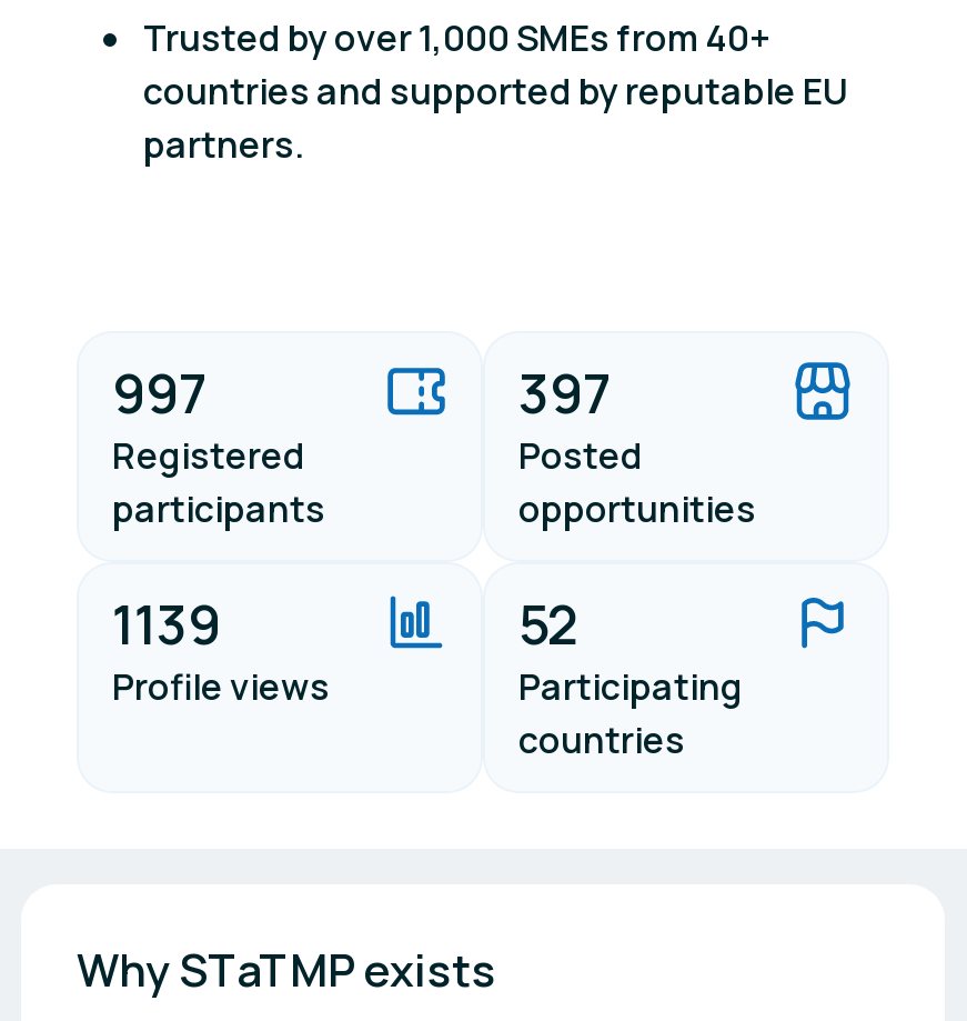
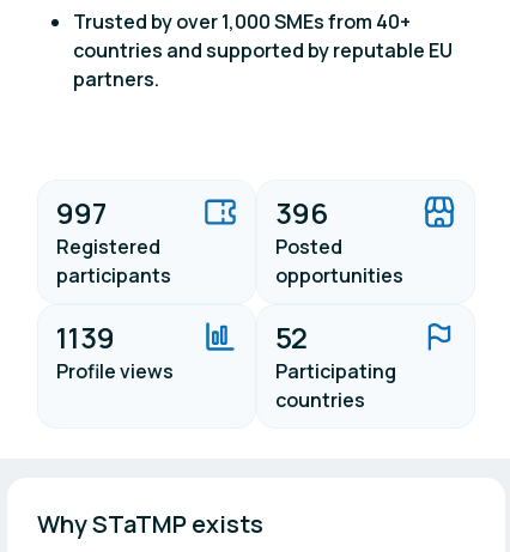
[518,355,610,428] 397 -> [275,193,328,232] 396

